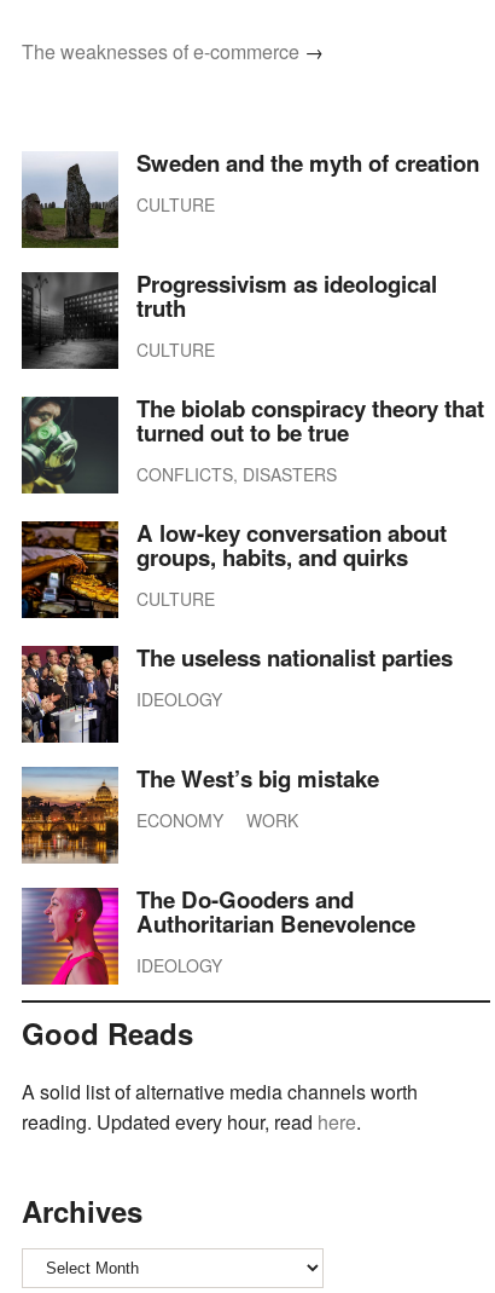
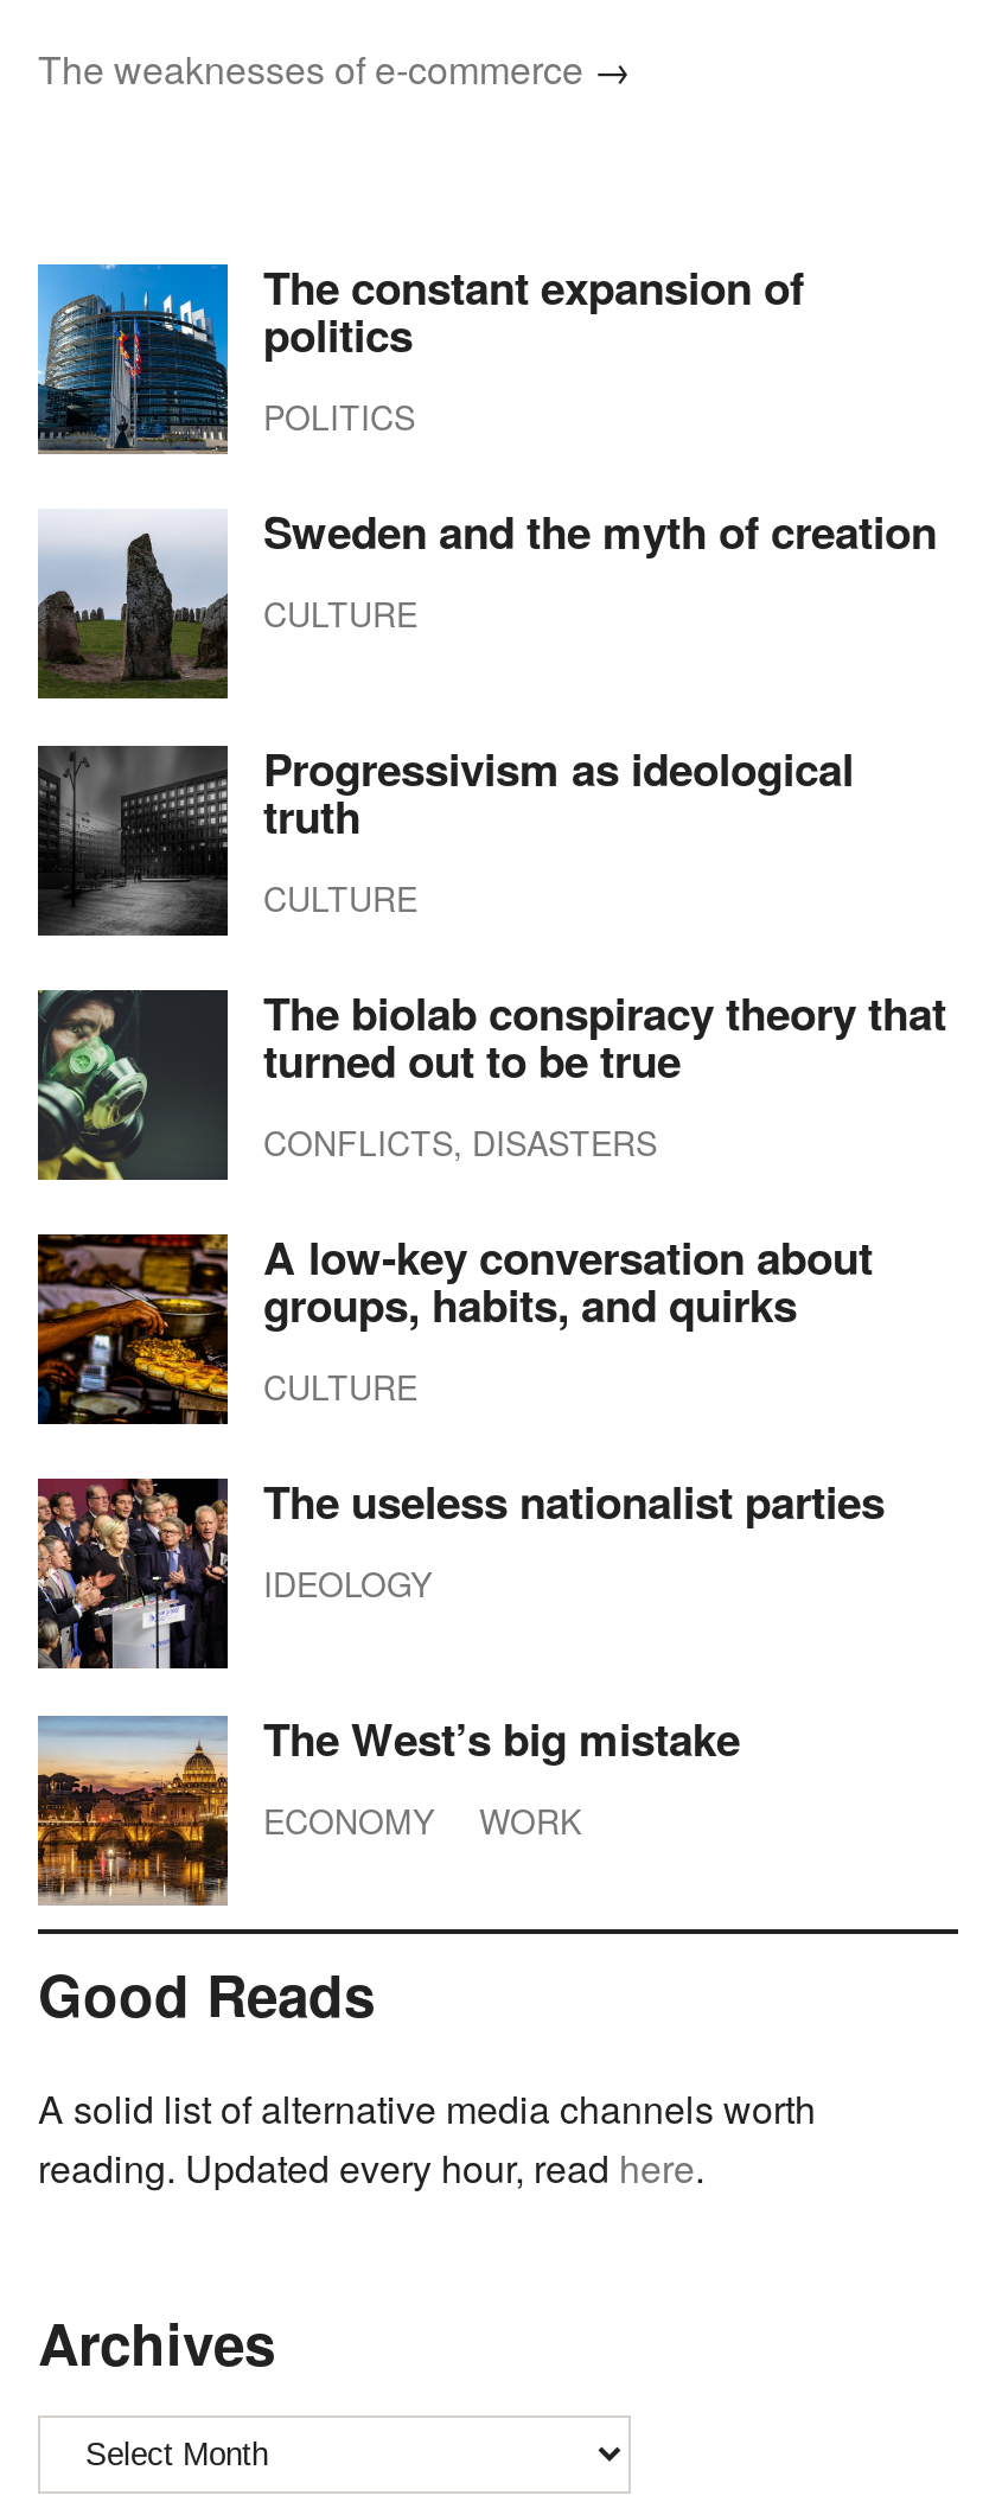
none -> [36,254,804,454] [image] | The constant expansion of | politics | POLITICS
moved [21,146,484,832] -> [36,499,946,1844]: [image] | Sweden and the myth of creation | CULTURE | ... | ECONOMY | WORK
[21,882,415,986] [image] | The Do-Gooders and | Authoritarian Benevolence | IDEOLOGY -> none

